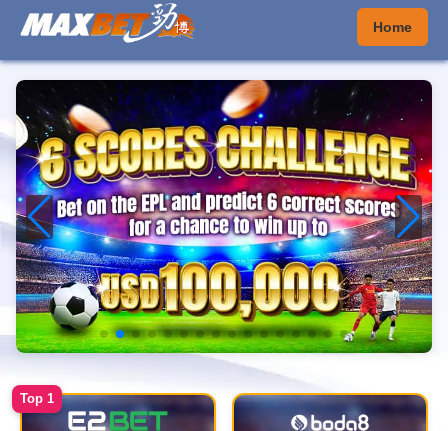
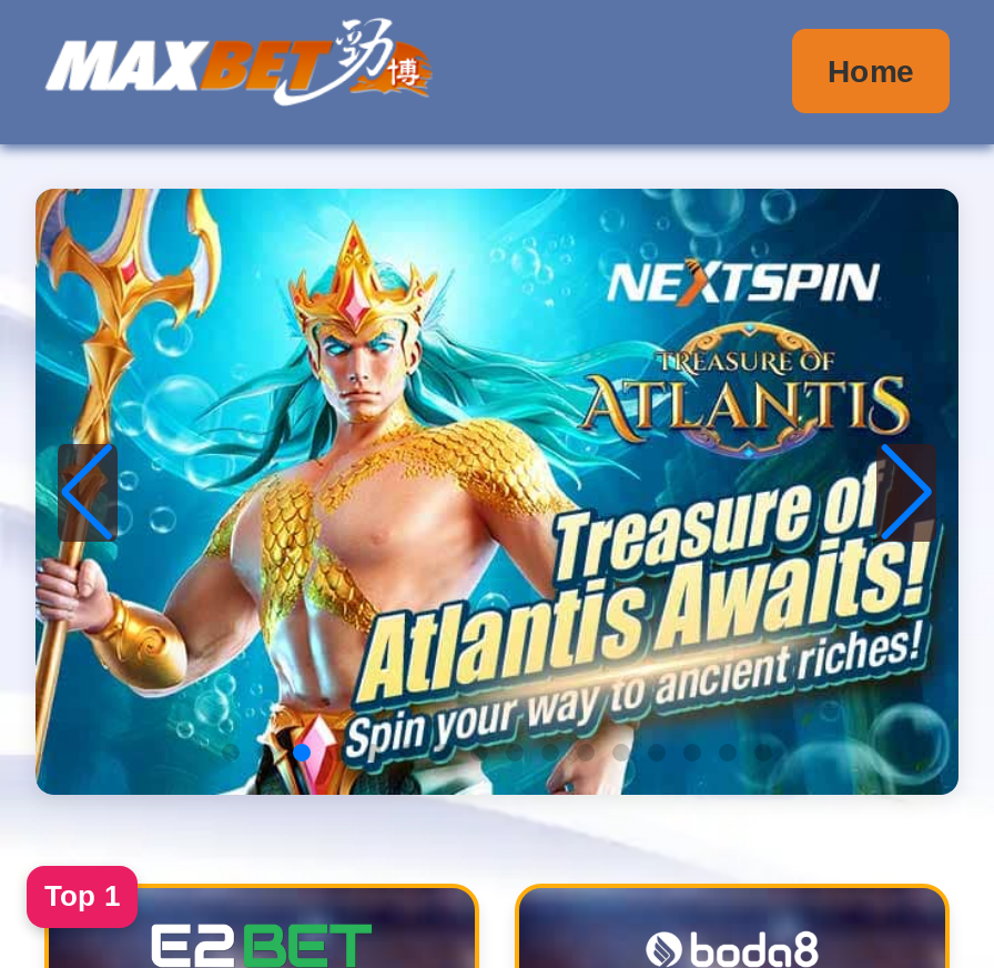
[15,79,433,354] [image] -> [33,186,961,797] [image]

